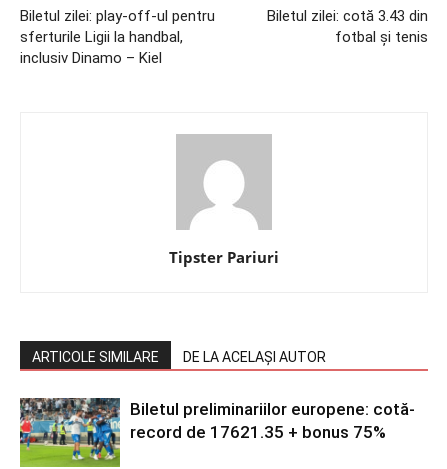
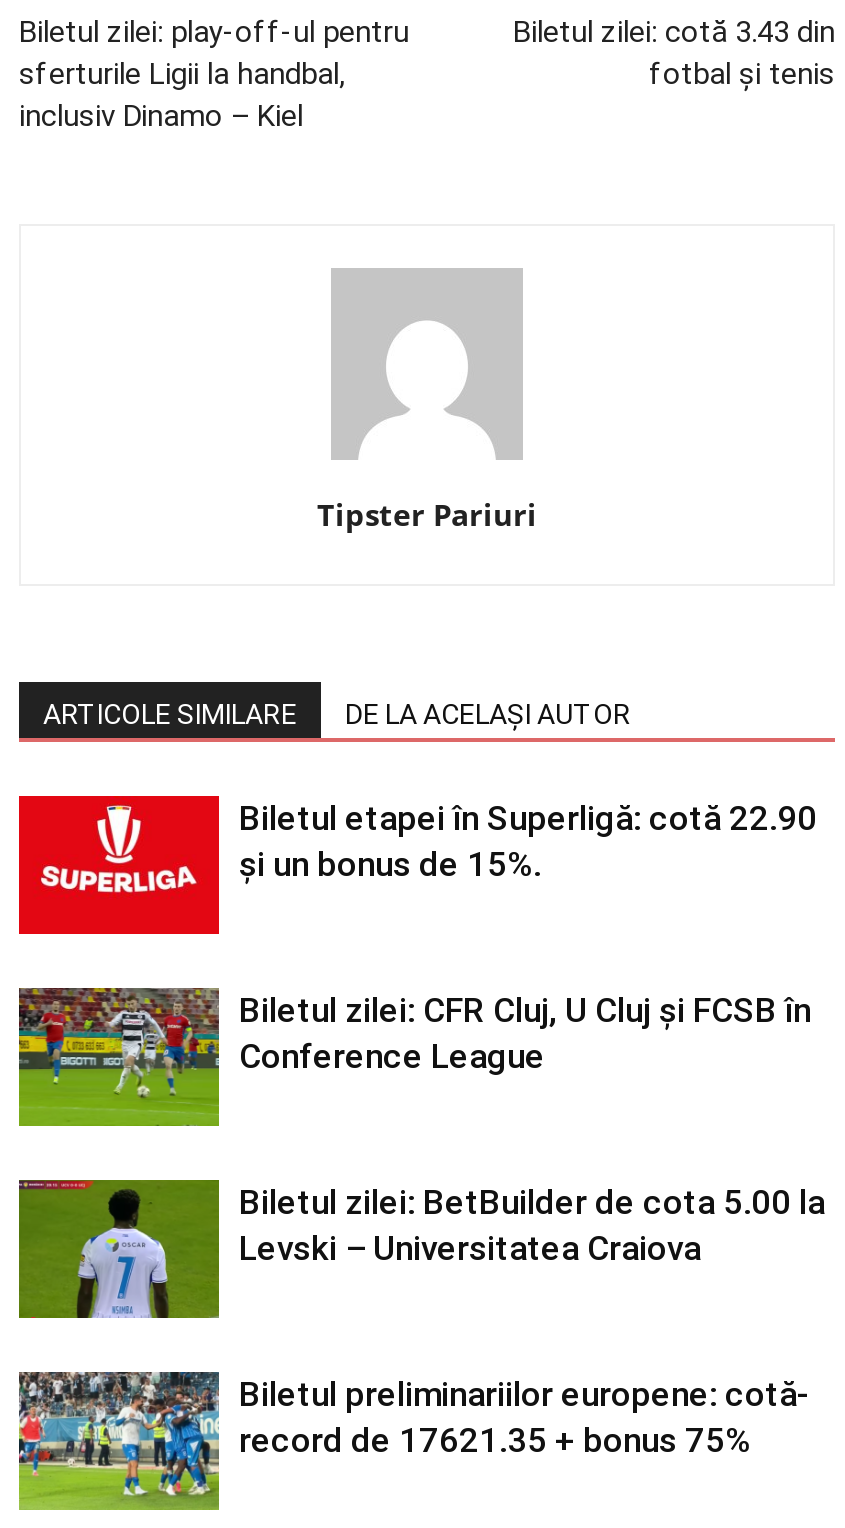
none -> [17,794,817,936] [image] | Biletul etapei în Superligă: cotă 22.90 | și un bonus de 15%.
none -> [17,986,811,1128] [image] | Biletul zilei: CFR Cluj, U Cluj și FCSB în | Conference League
none -> [17,1178,825,1320] [image] | Biletul zilei: BetBuilder de cota 5.00 la | Levski – Universitatea Craiova

